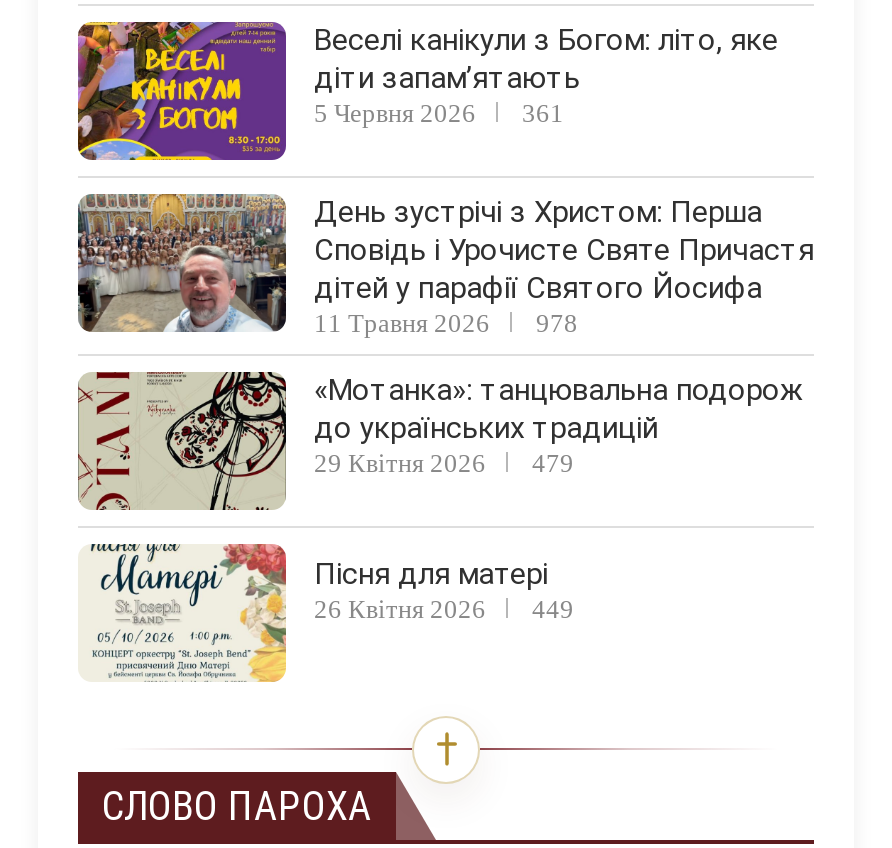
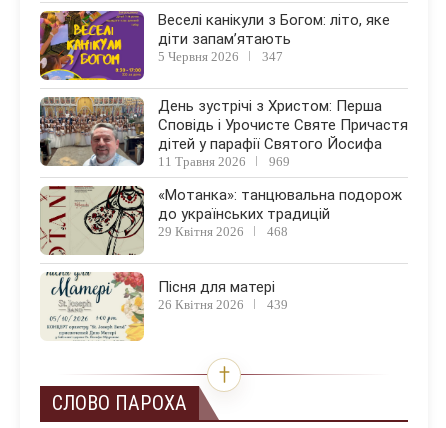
[314,98,570,128] 5 Червня 2026 361 -> [158,49,286,64] 5 Червня 2026 347
[314,308,584,338] 11 Травня 2026 978 -> [158,154,293,169] 11 Травня 2026 969
[314,448,580,478] 29 Квітня 2026 479 -> [158,224,291,239] 29 Квітня 2026 468
[314,594,580,624] 26 Квітня 2026 449 -> [158,297,291,312] 26 Квітня 2026 439

